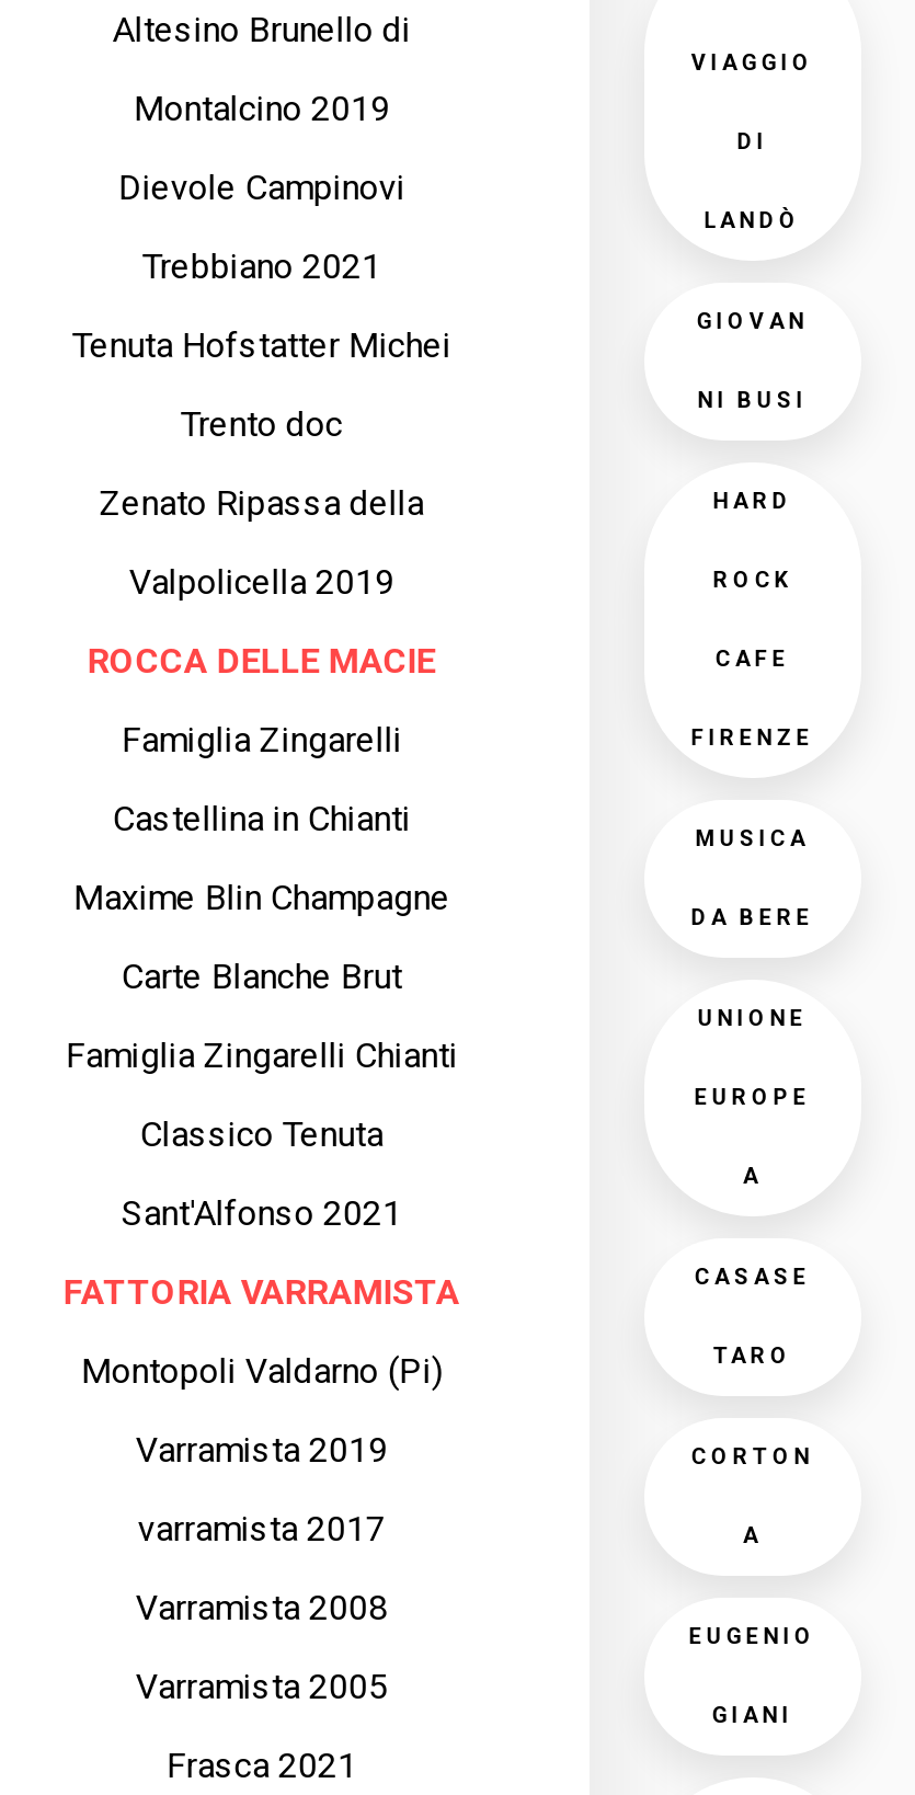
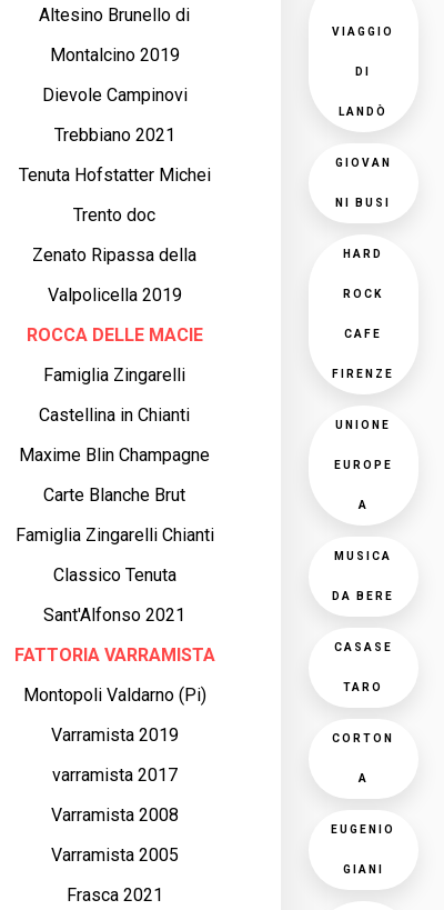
moved [691,826,814,929] -> [332,550,394,602]: MUSICA | DA BERE
moved [694,1006,810,1188] -> [334,419,393,511]: UNIONE | EUROPE | A

